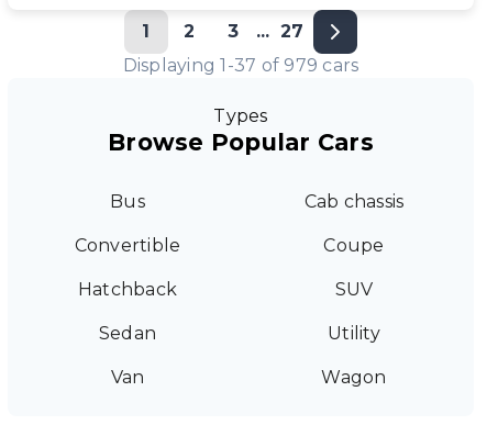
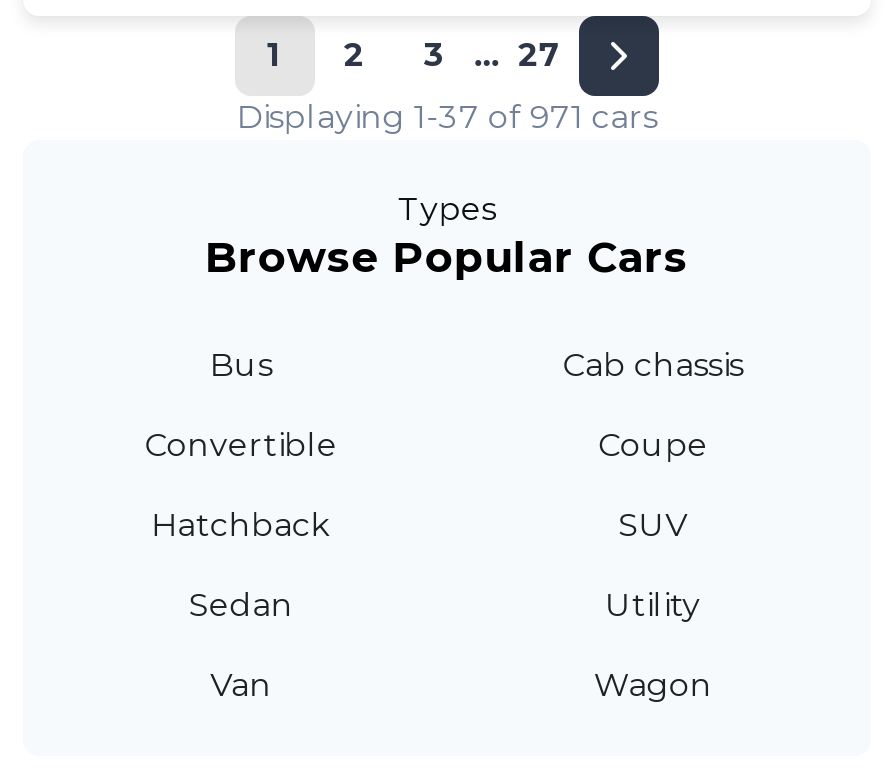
[123,55,359,76] Displaying 1-37 of 979 cars -> [236,98,658,136] Displaying 1-37 of 971 cars

